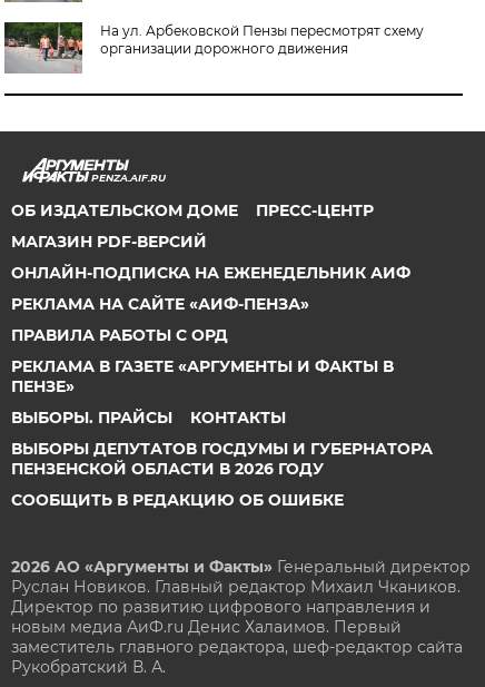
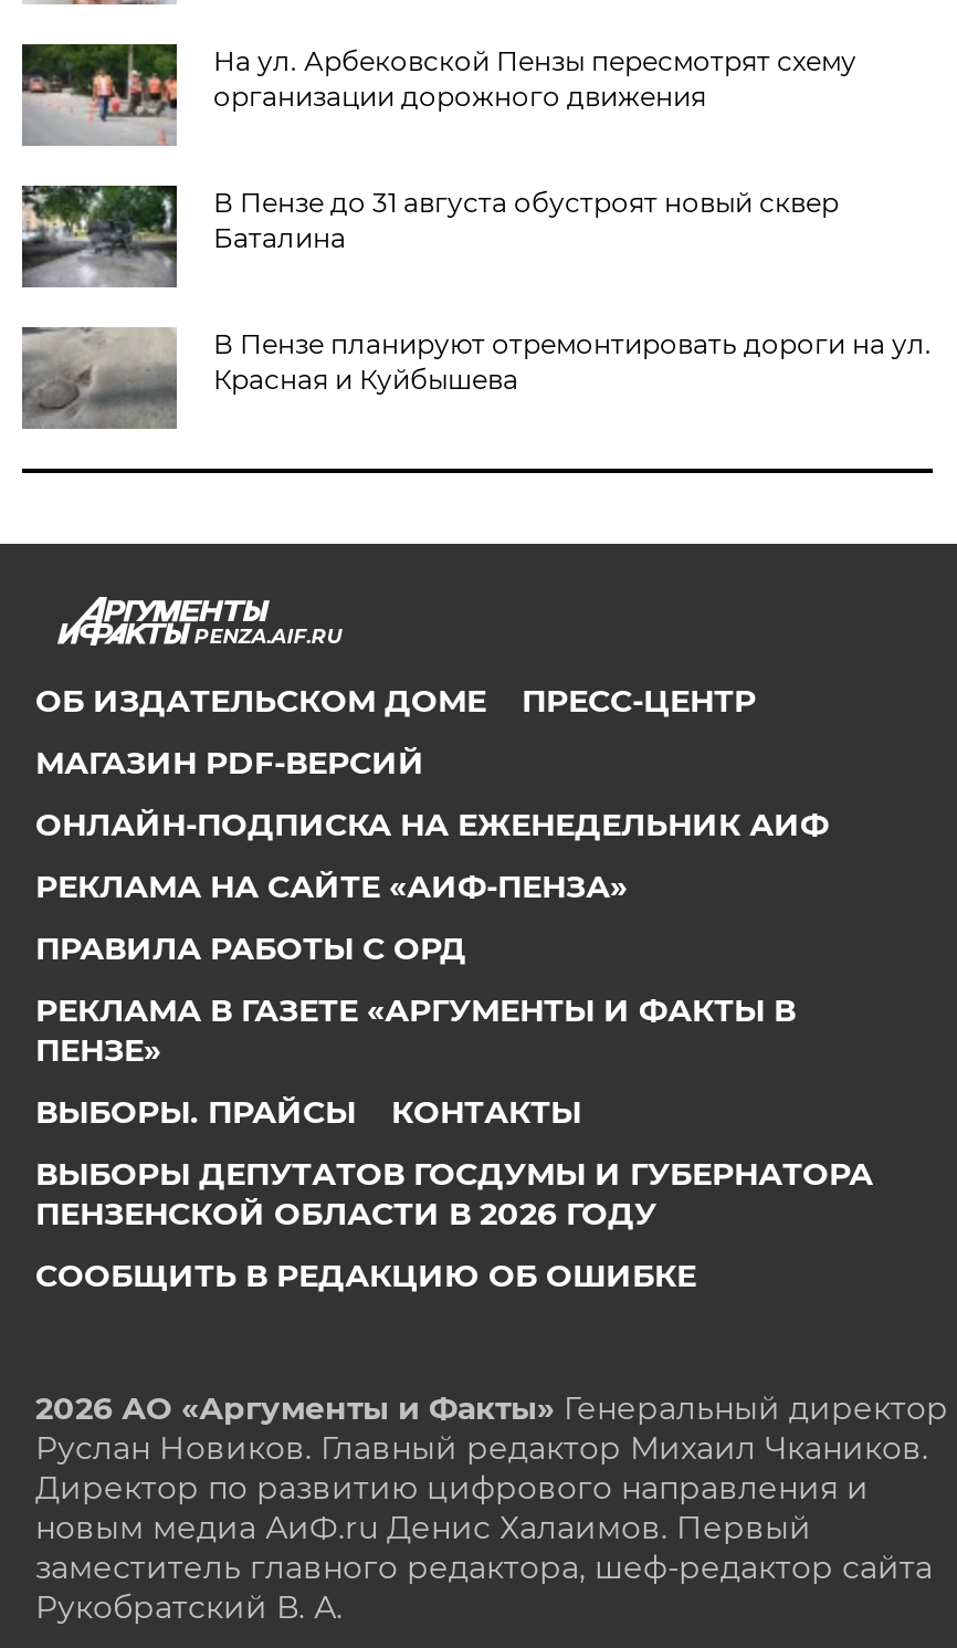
none -> [20,183,931,396] [image] | В Пензе до 31 августа обустроят новый сквер | Баталина | В Пензе планируют отремонтировать дороги на ул. | Красная и Куйбышева
none -> [22,325,179,429] [image]

